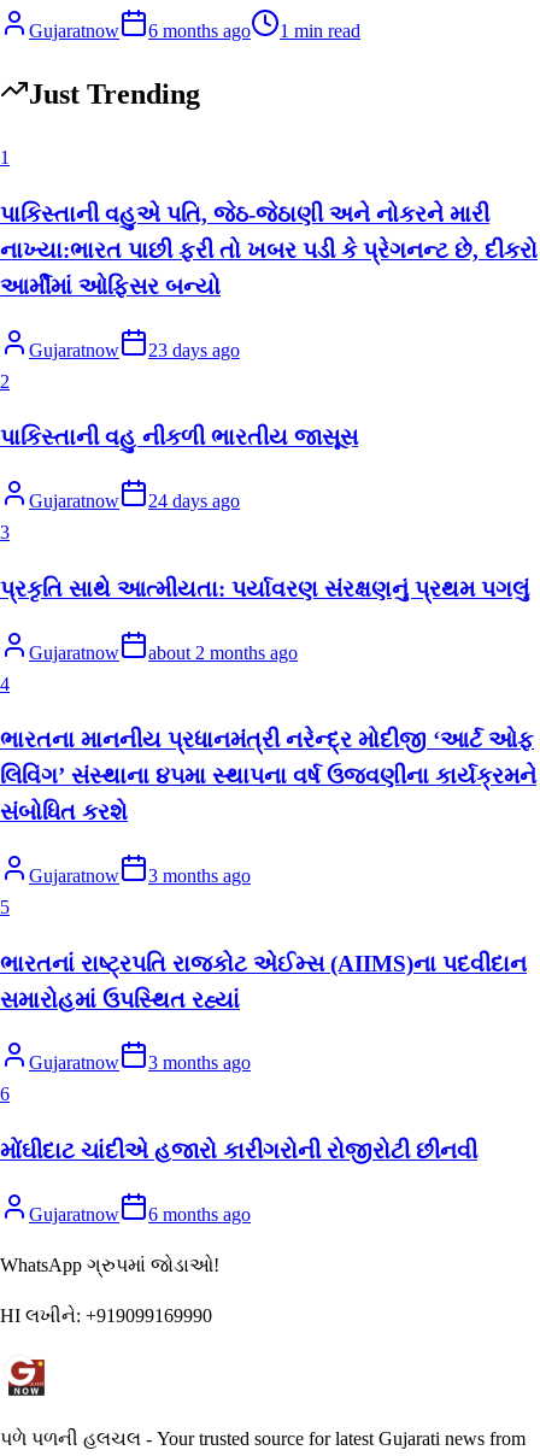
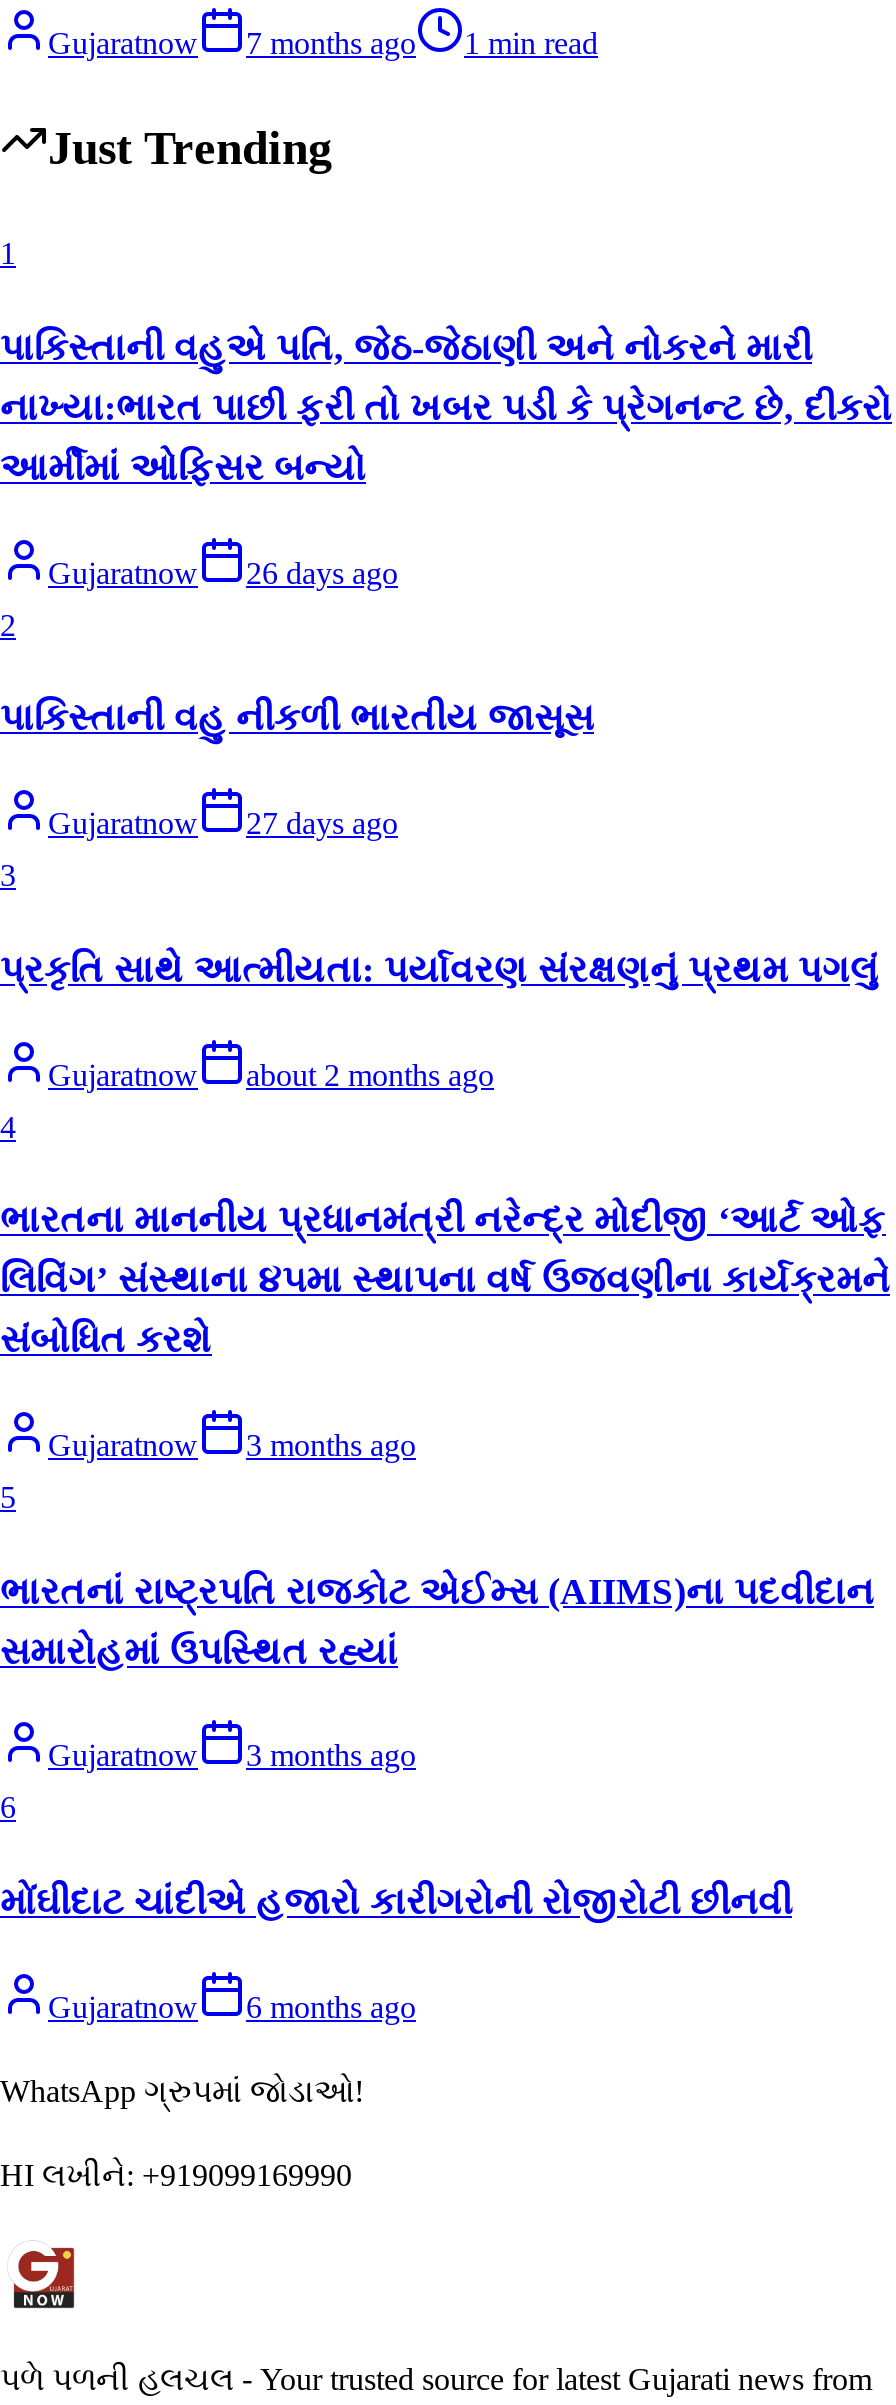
[29,21,360,41] Gujaratnow 6 months ago 1 min read -> [48,27,598,61] Gujaratnow 7 months ago 1 min read
[29,339,240,360] Gujaratnow 23 days ago -> [48,555,398,589] Gujaratnow 26 days ago
[29,491,240,511] Gujaratnow 24 days ago -> [48,806,398,840] Gujaratnow 27 days ago

